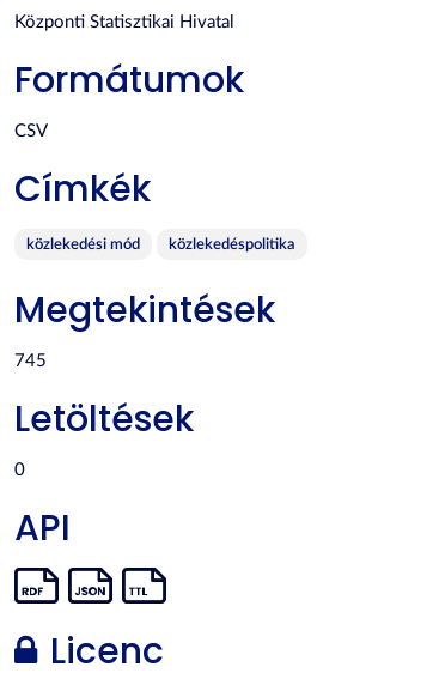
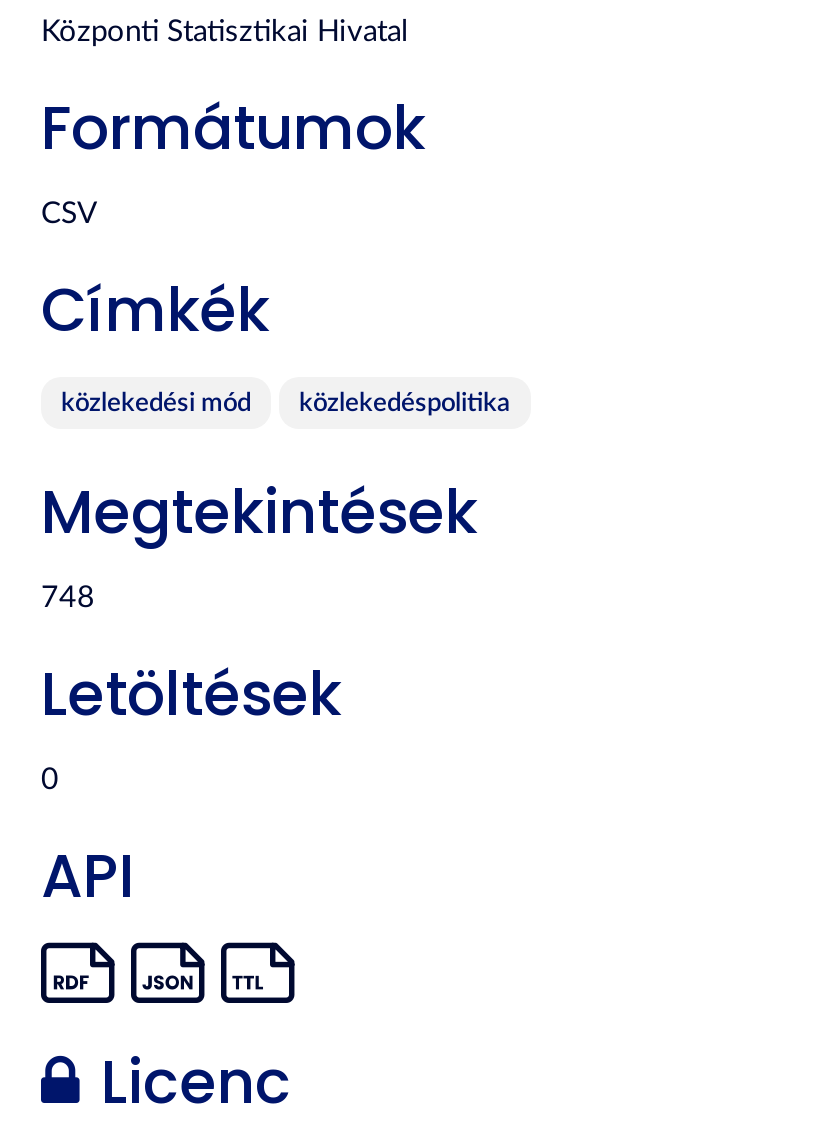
[14,352,47,370] 745 -> [41,583,95,613] 748

